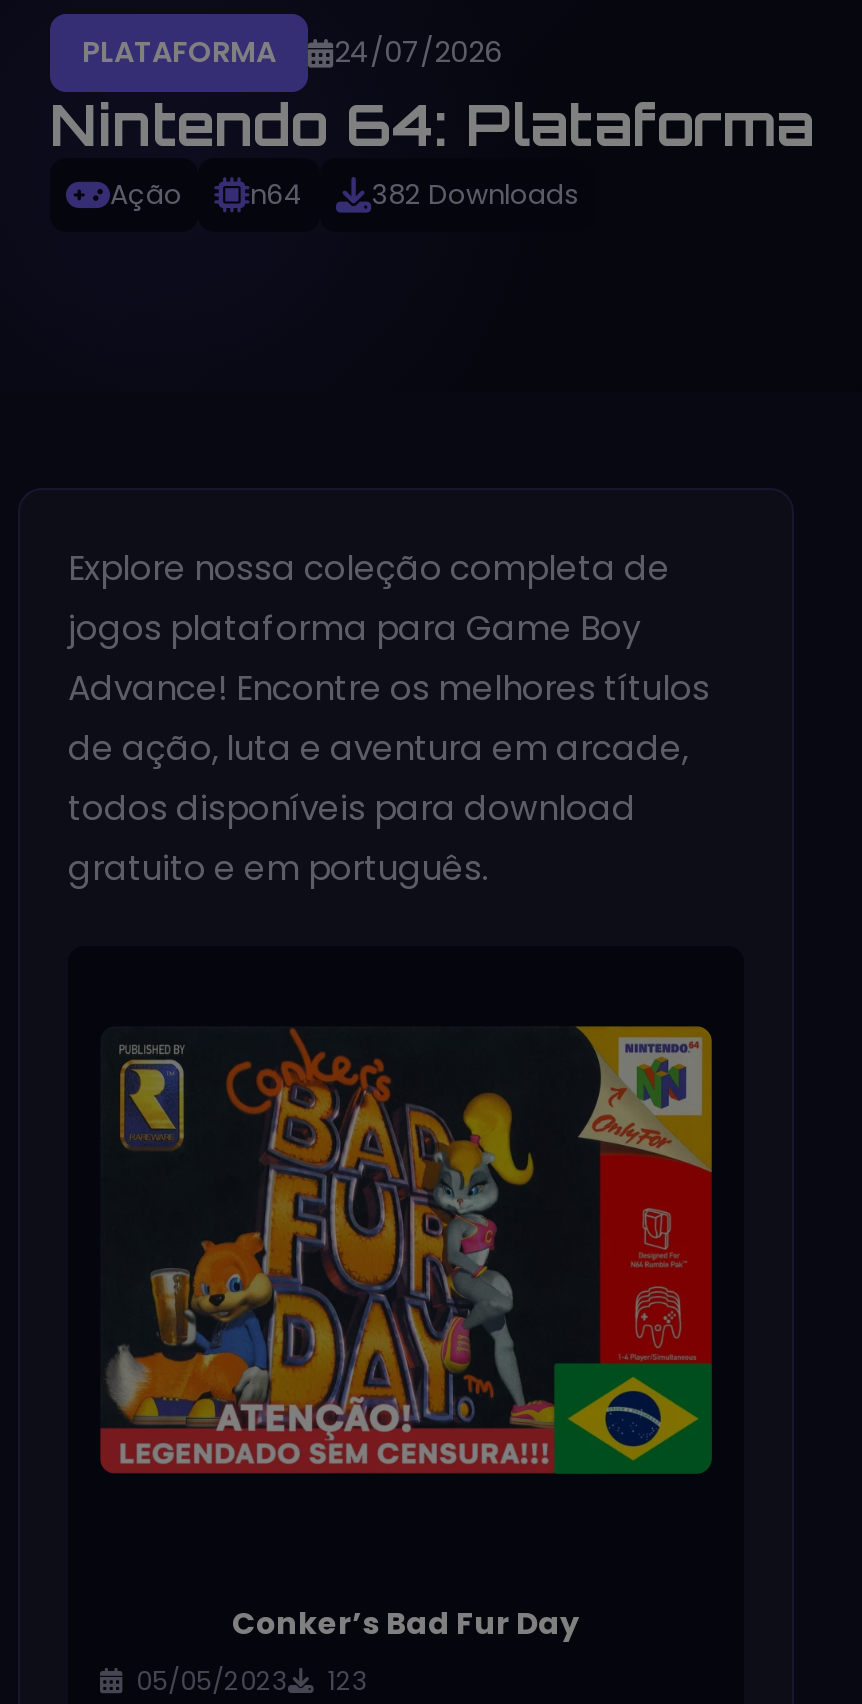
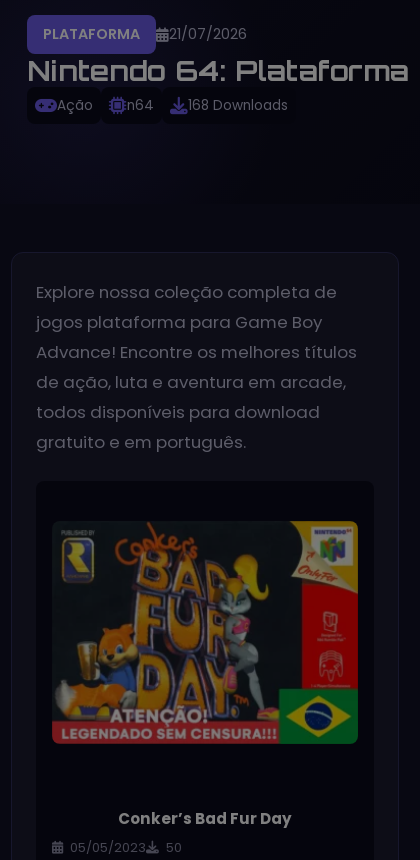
[82,32,502,72] PLATAFORMA 24/07/2026 -> [43,24,247,44] PLATAFORMA 21/07/2026
[110,176,578,214] Ação n64 382 Downloads -> [57,96,288,115] Ação n64 168 Downloads
[130,1663,368,1697] 05/05/2023 123 -> [67,839,182,856] 05/05/2023 50

